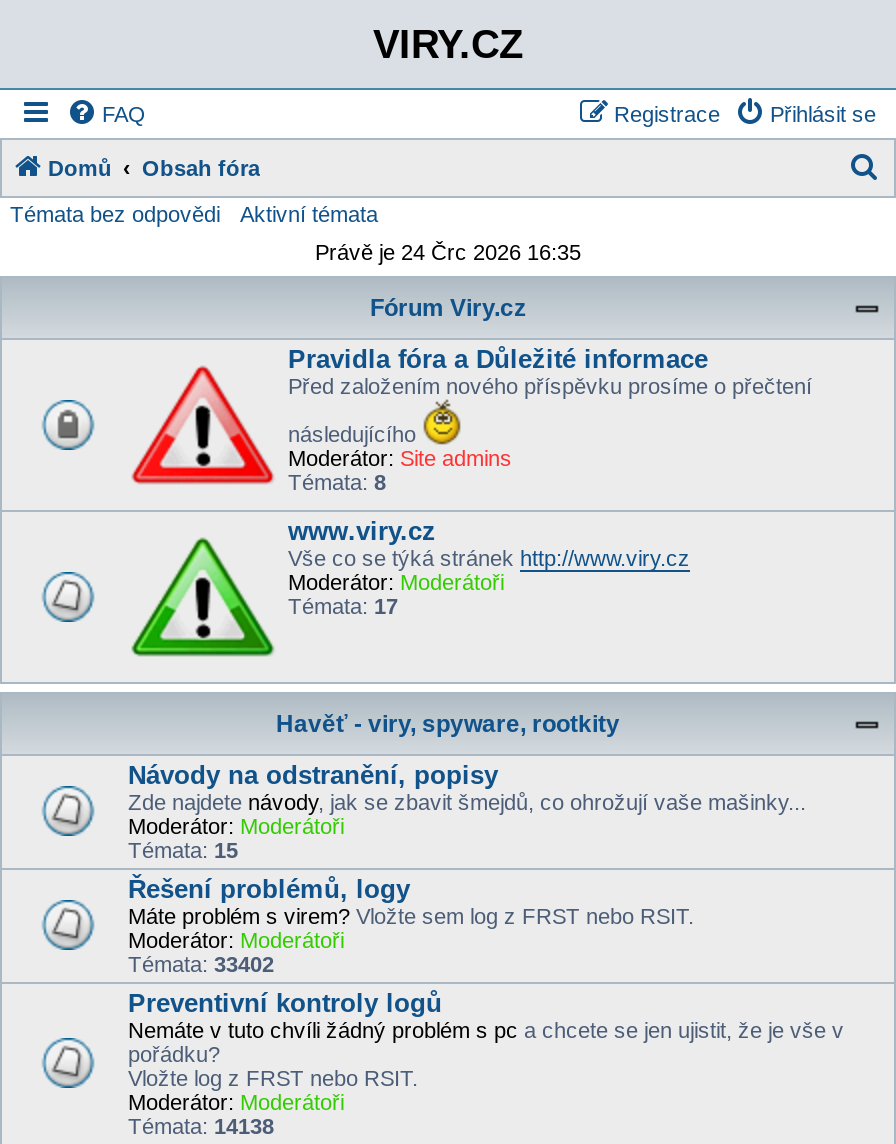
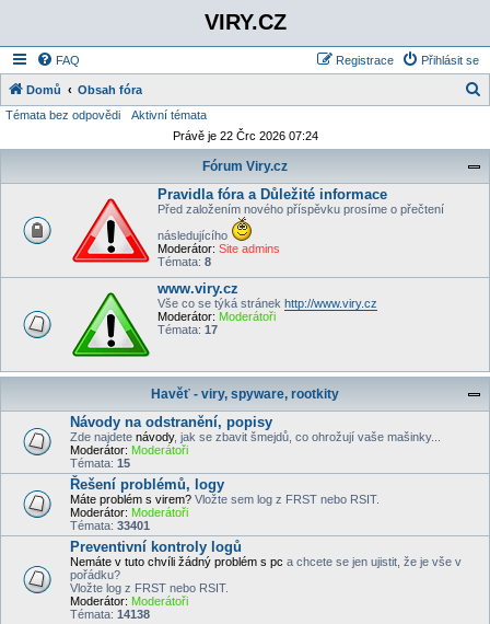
[315,240,581,264] Právě je 24 Črc 2026 16:35 -> [172,129,318,142] Právě je 22 Črc 2026 07:24
[128,952,274,976] Témata: 33402 -> [70,519,150,532] Témata: 33401

